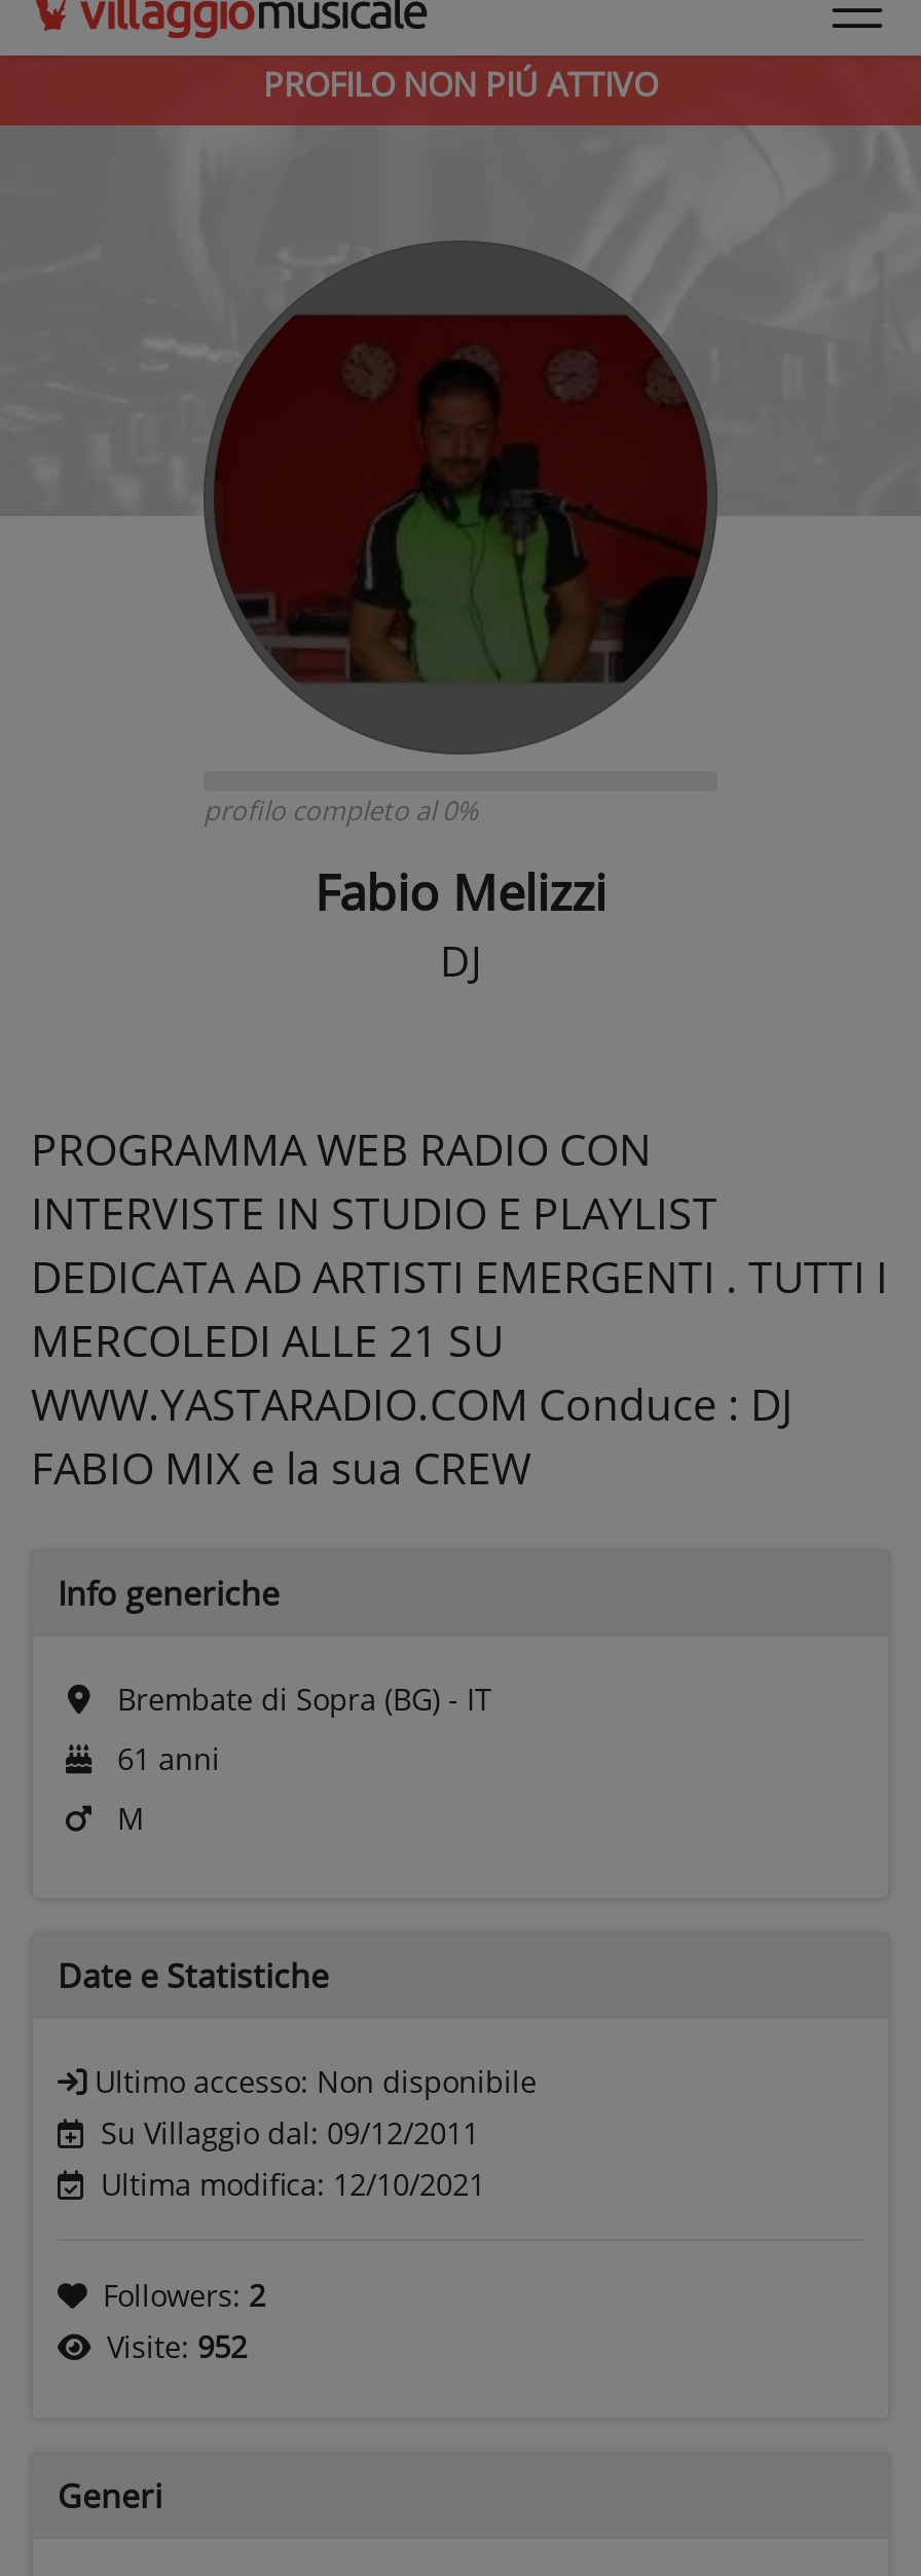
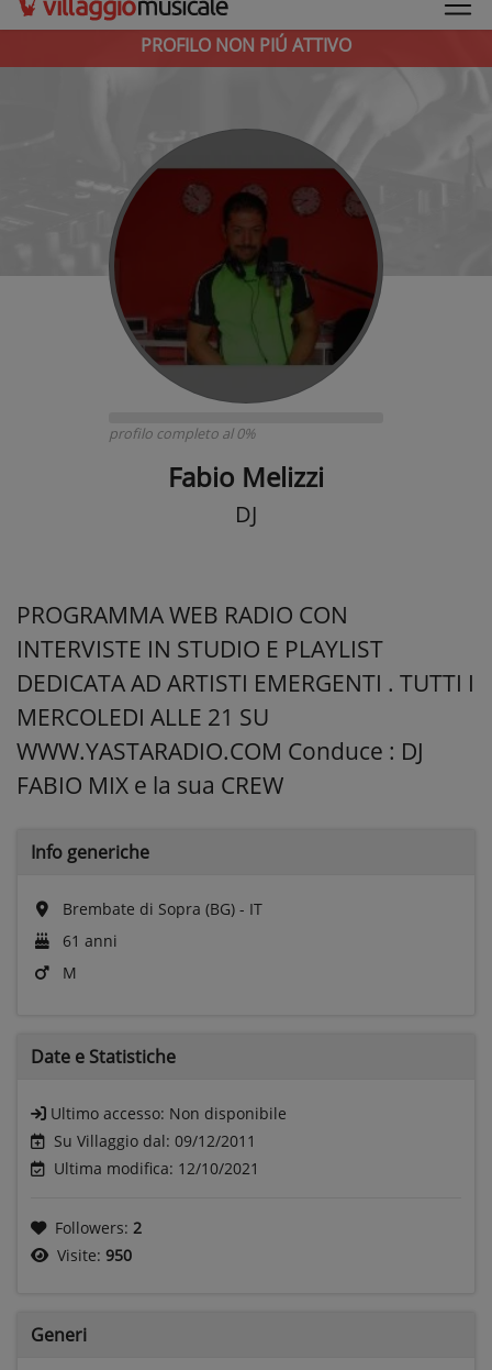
[107,2326,247,2365] Visite: 952 -> [57,1244,132,1265] Visite: 950

